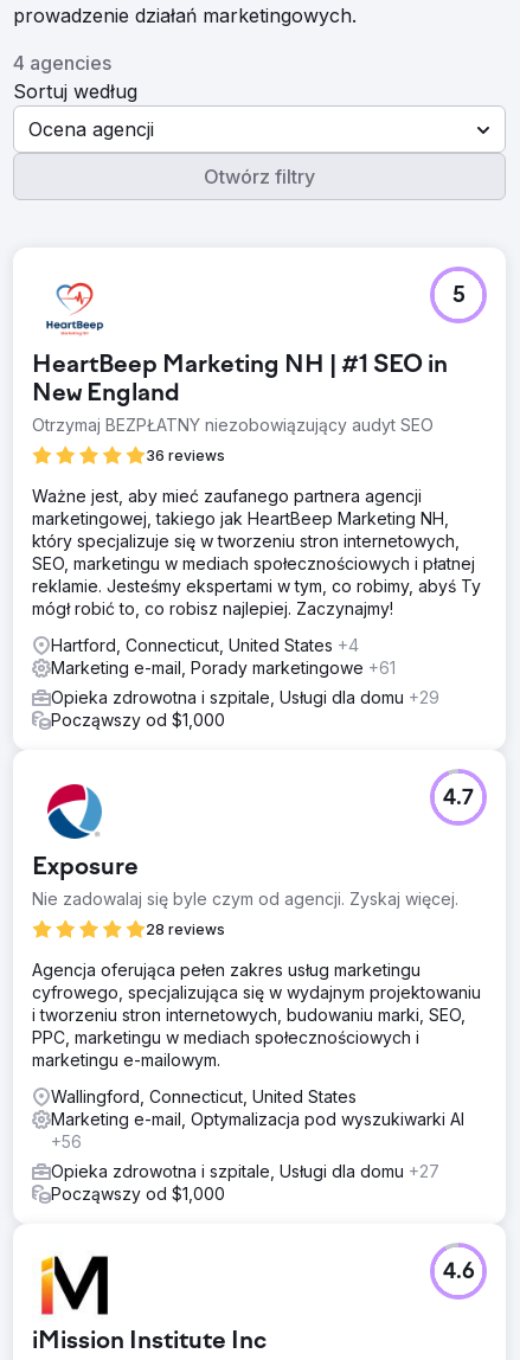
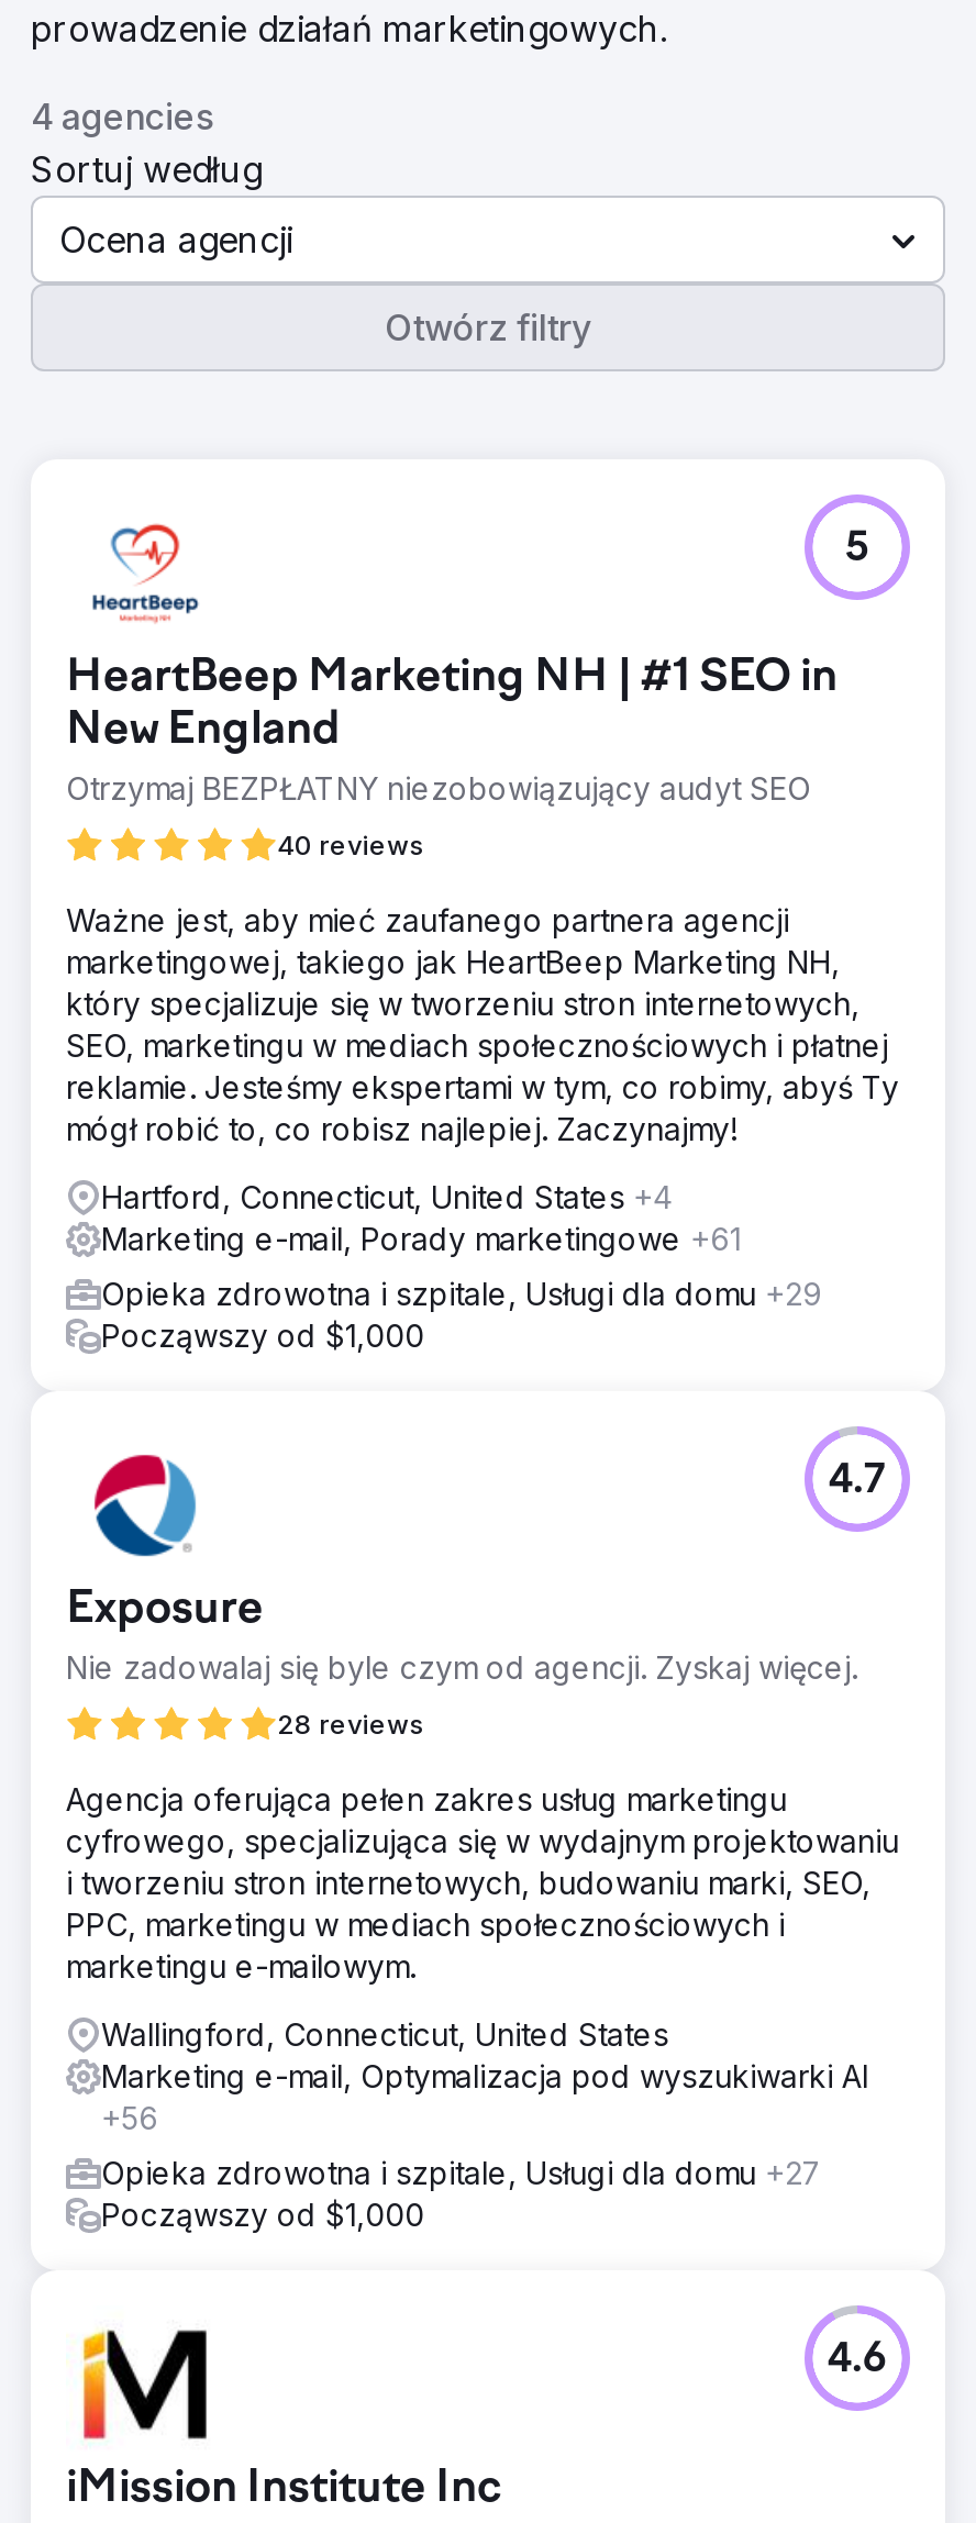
[146,447,225,464] 36 reviews -> [277,829,424,862] 40 reviews

